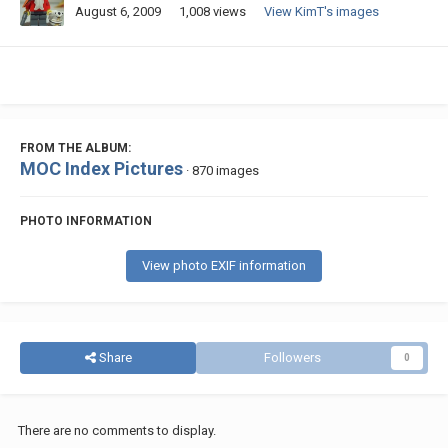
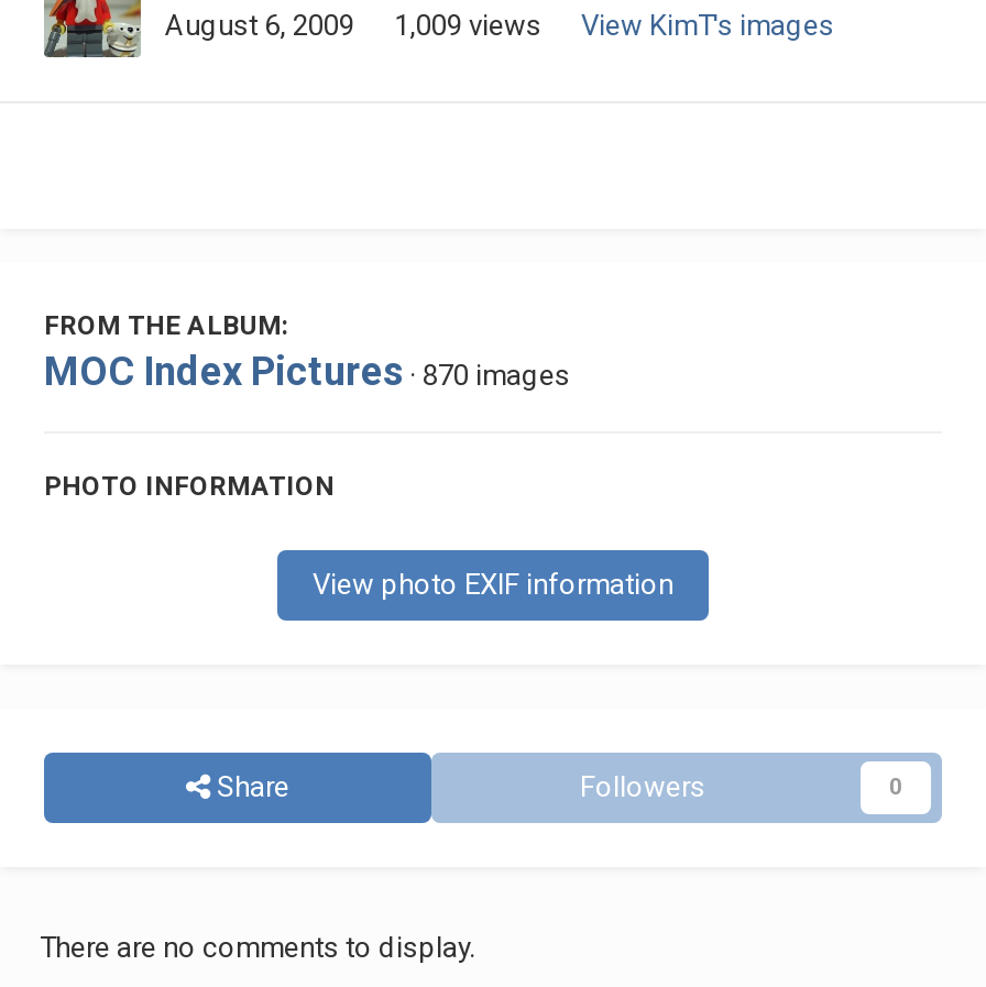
[75,4,379,19] August 6, 2009 1,008 views View KimT's images -> [165,8,834,41] August 6, 2009 1,009 views View KimT's images

